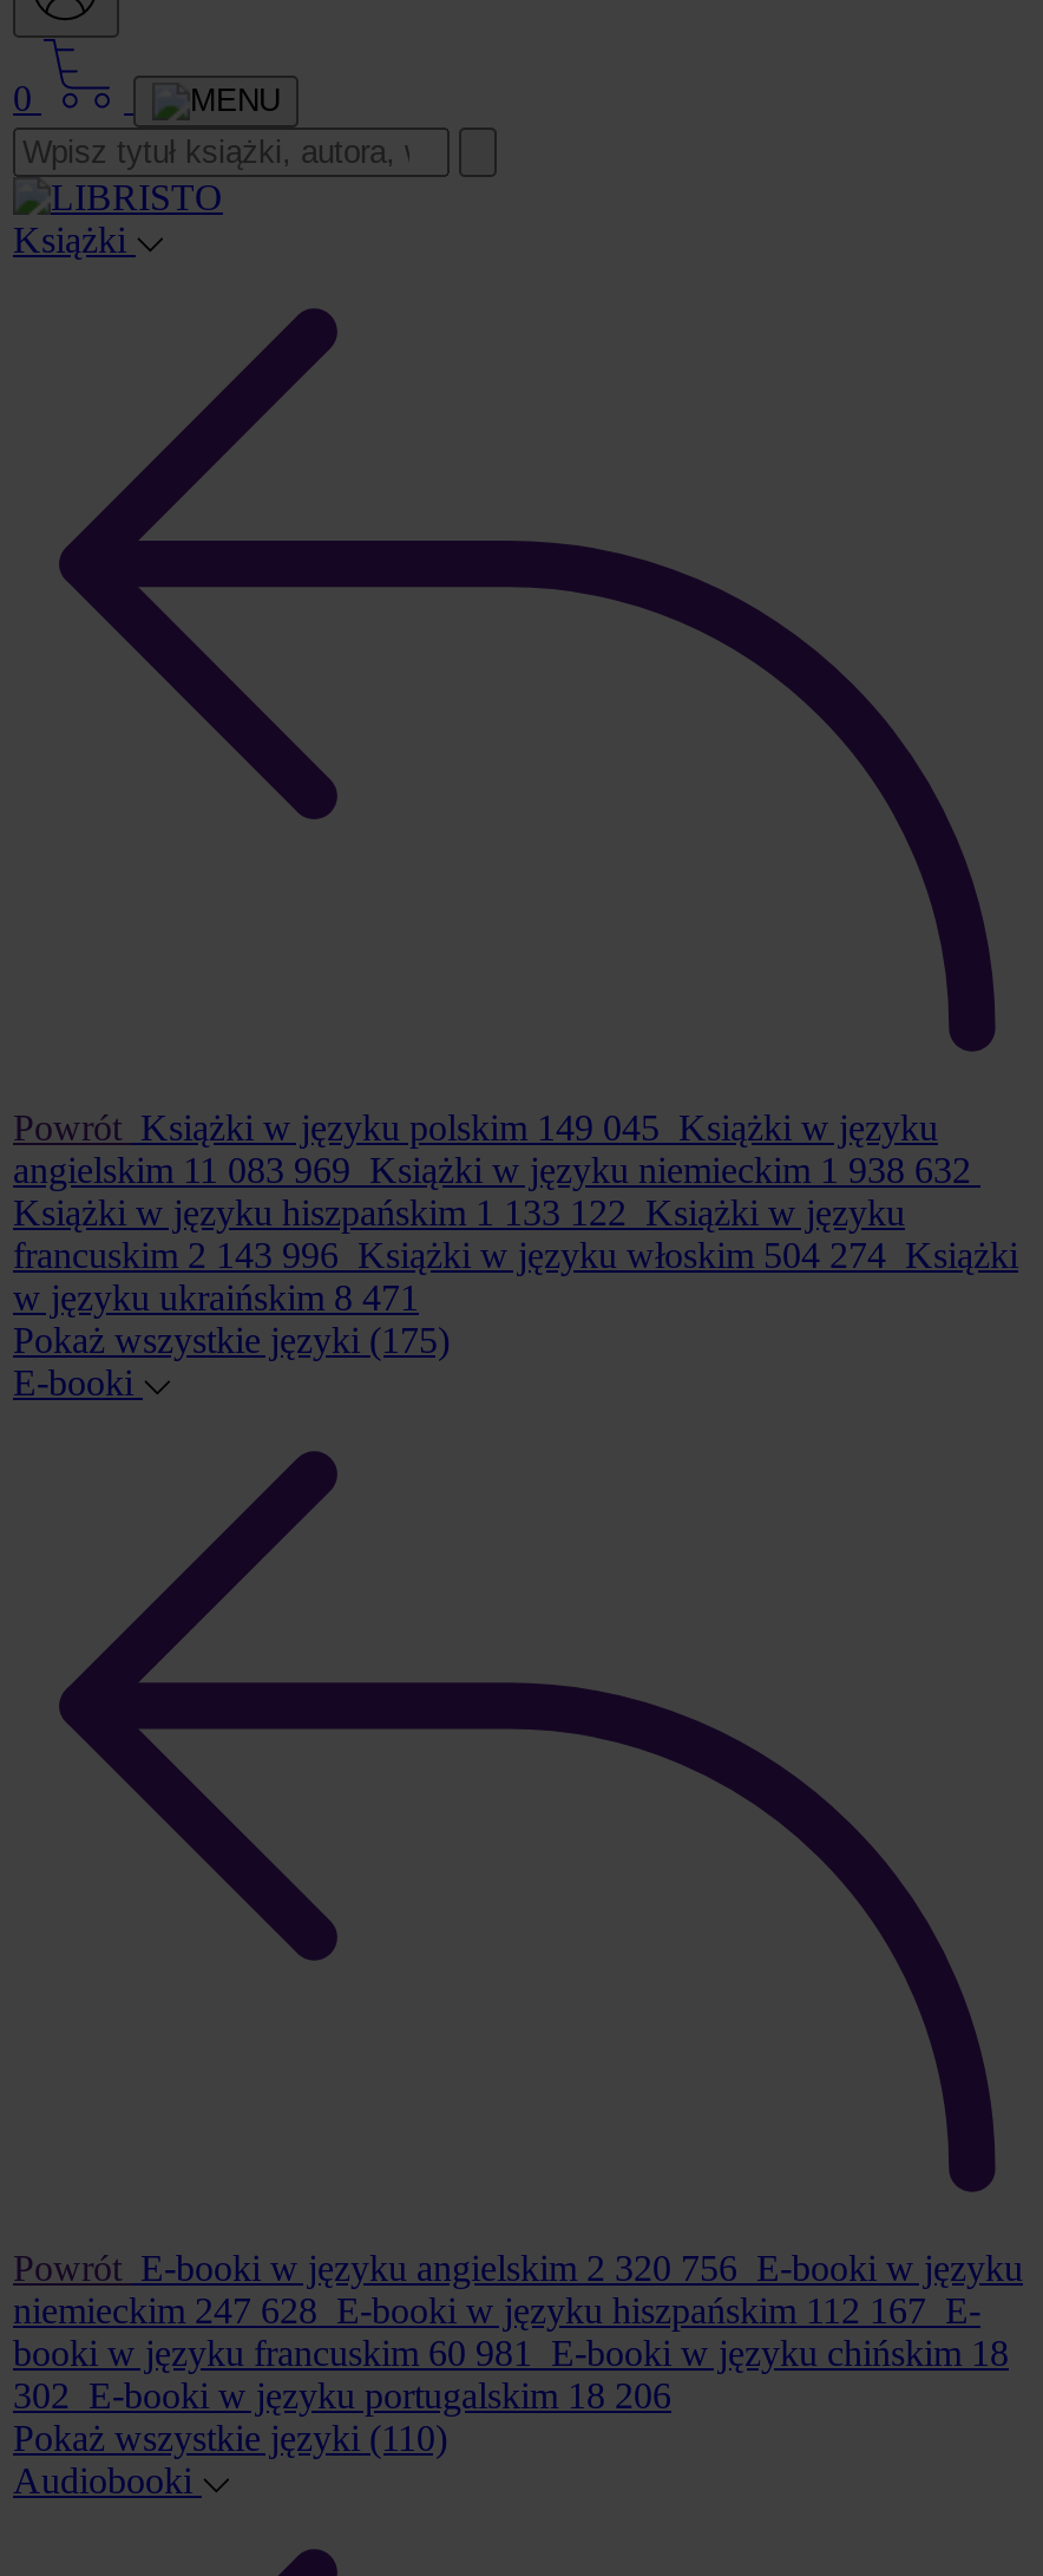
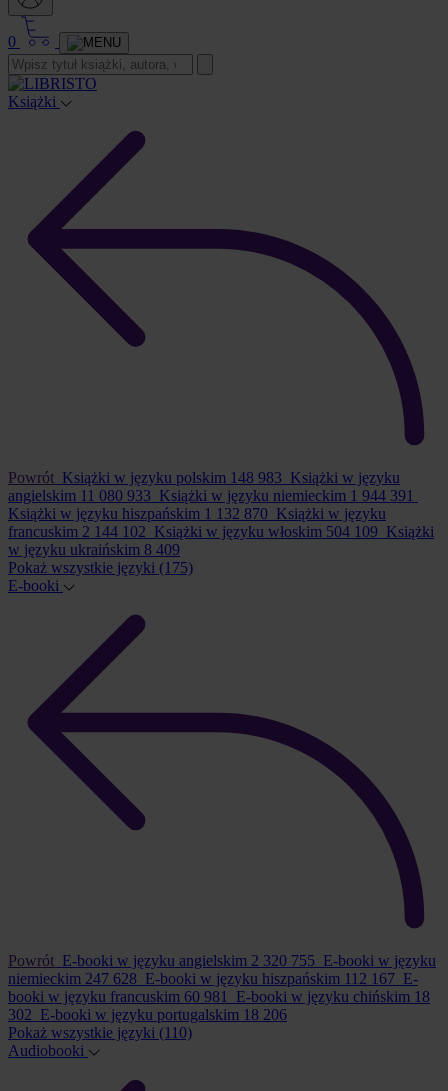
[13,1107,938,1147] Powrót Książki w języku polskim 149 045 Książki w języku -> [8,469,400,486] Powrót Książki w języku polskim 148 983 Książki w języku
[13,1149,971,1190] angielskim 11 083 969 Książki w języku niemieckim 1 938 632 -> [8,487,414,504] angielskim 11 080 933 Książki w języku niemieckim 1 944 391
[13,1192,905,1232] Książki w języku hiszpańskim 1 133 122 Książki w języku -> [8,505,386,522] Książki w języku hiszpańskim 1 132 870 Książki w języku
[13,1234,1018,1275] francuskim 2 143 996 Książki w języku włoskim 504 274 Książki -> [8,523,434,540] francuskim 2 144 102 Książki w języku włoskim 504 109 Książki
[13,1277,419,1317] w języku ukraińskim 8 471 -> [8,541,180,558] w języku ukraińskim 8 409
[13,2248,1023,2288] Powrót E-booki w języku angielskim 2 320 756 E-booki w języku -> [8,952,436,969] Powrót E-booki w języku angielskim 2 320 755 E-booki w języku

